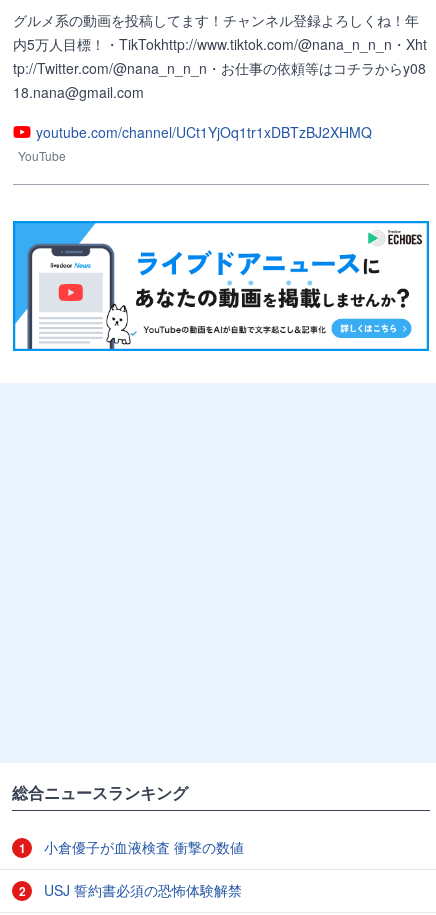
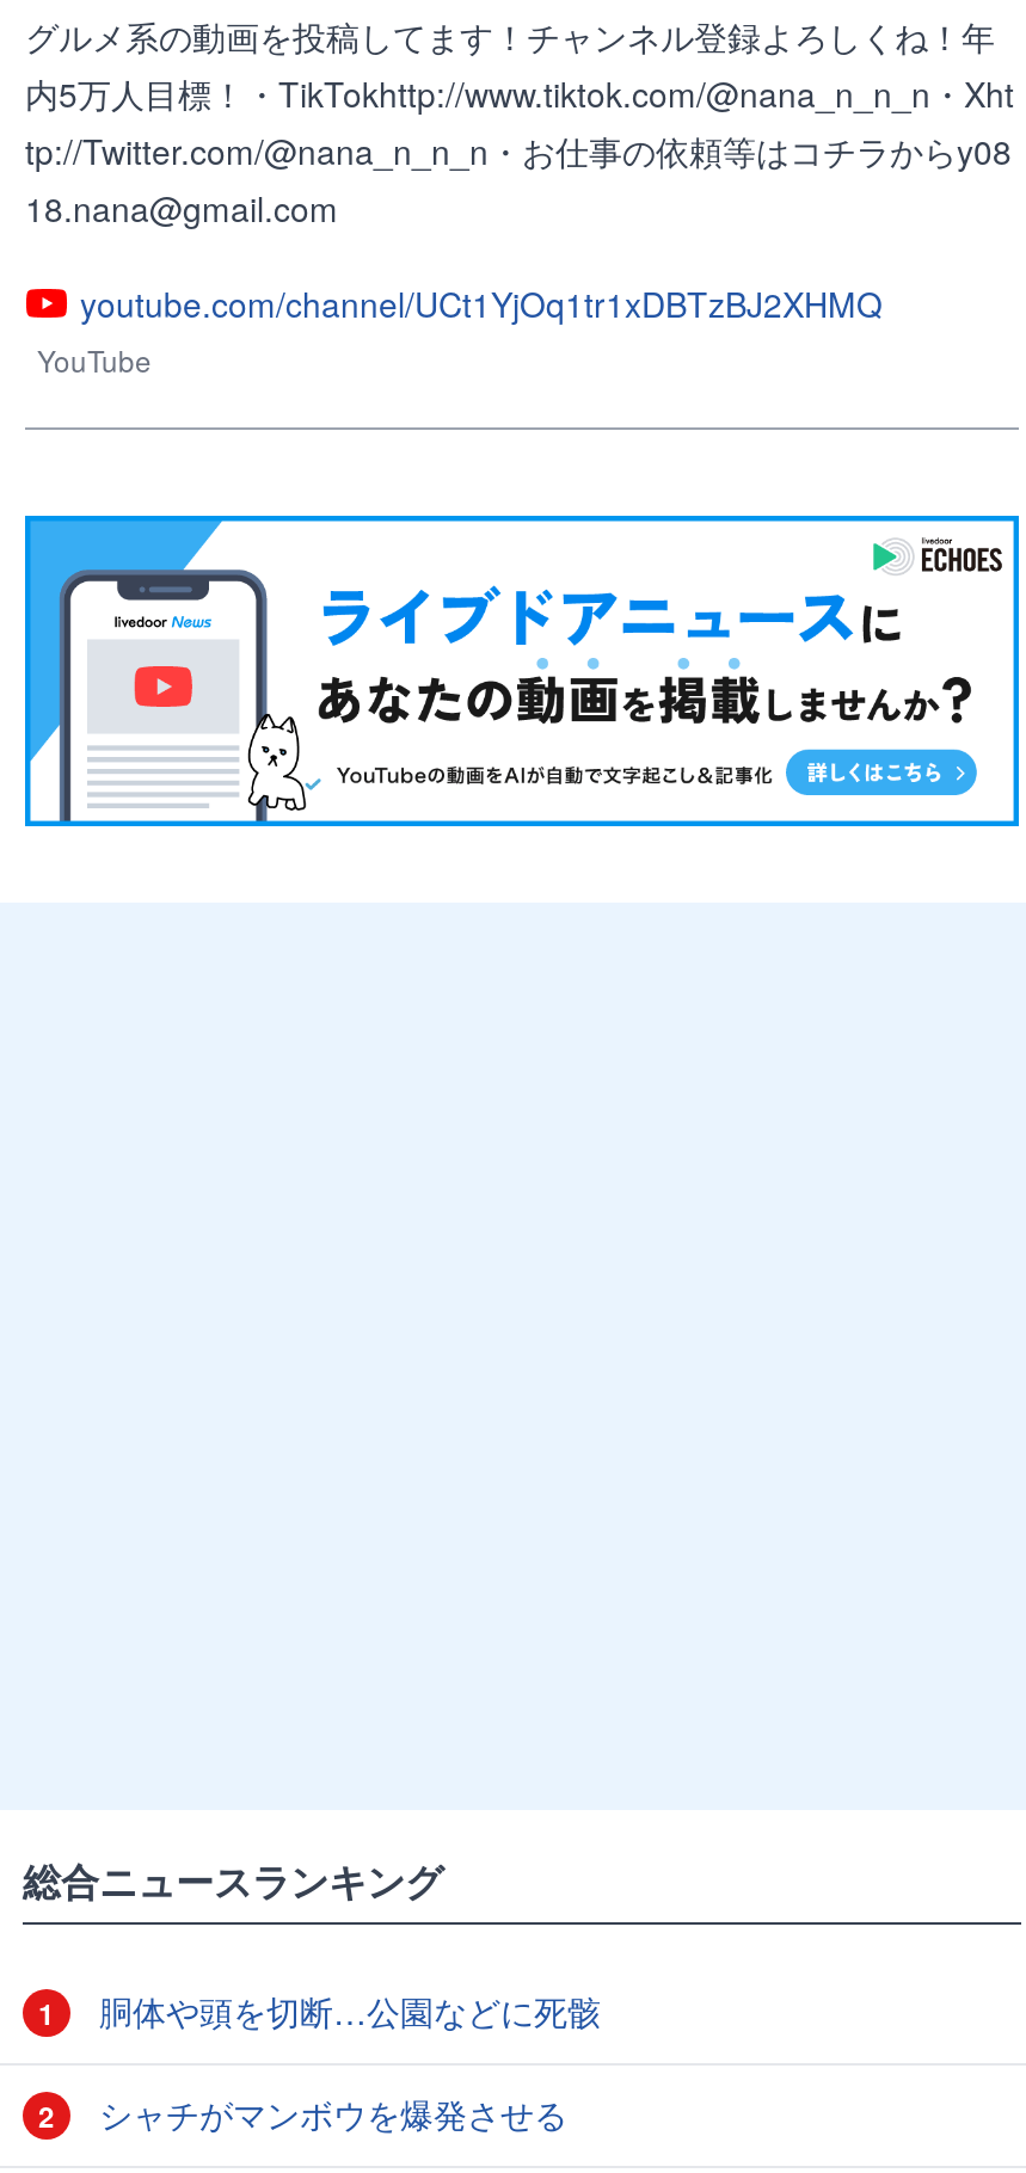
[40,837,244,857] 小倉優子が血液検査 衝撃の数値 -> [90,1987,601,2035] 胴体や頭を切断…公園などに死骸
[40,880,242,900] USJ 誓約書必須の恐怖体験解禁 -> [90,2089,567,2137] シャチがマンボウを爆発させる

